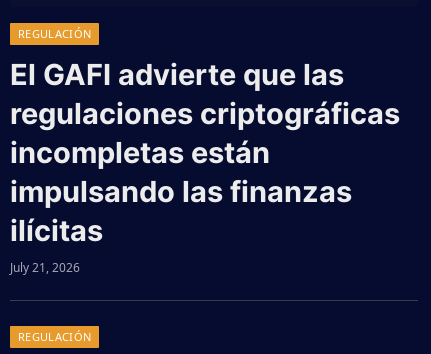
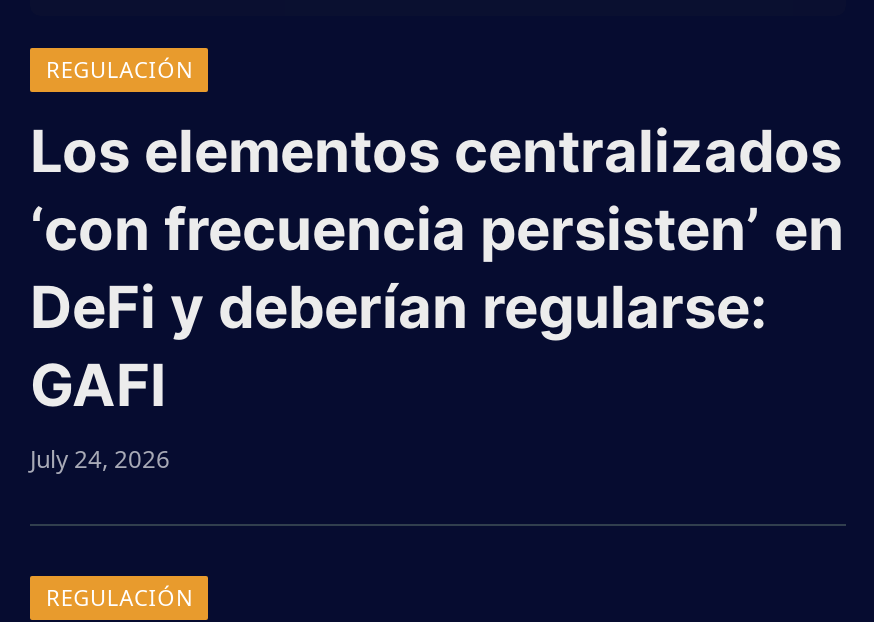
[10,57,400,276] El GAFI advierte que las | regulaciones criptográficas | incompletas están | impulsando las finanzas | ilícitas | July 21, 2026 -> [30,116,844,476] Los elementos centralizados | ‘con frecuencia persisten’ en | DeFi y deberían regularse: | GAFI | July 24, 2026

